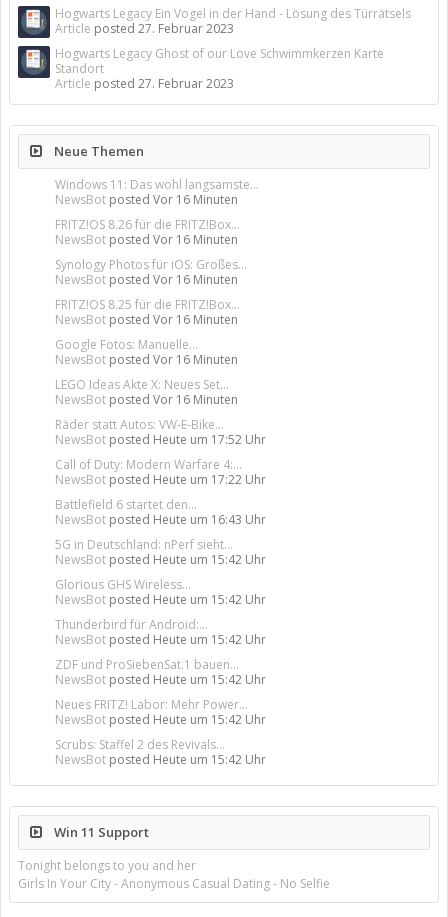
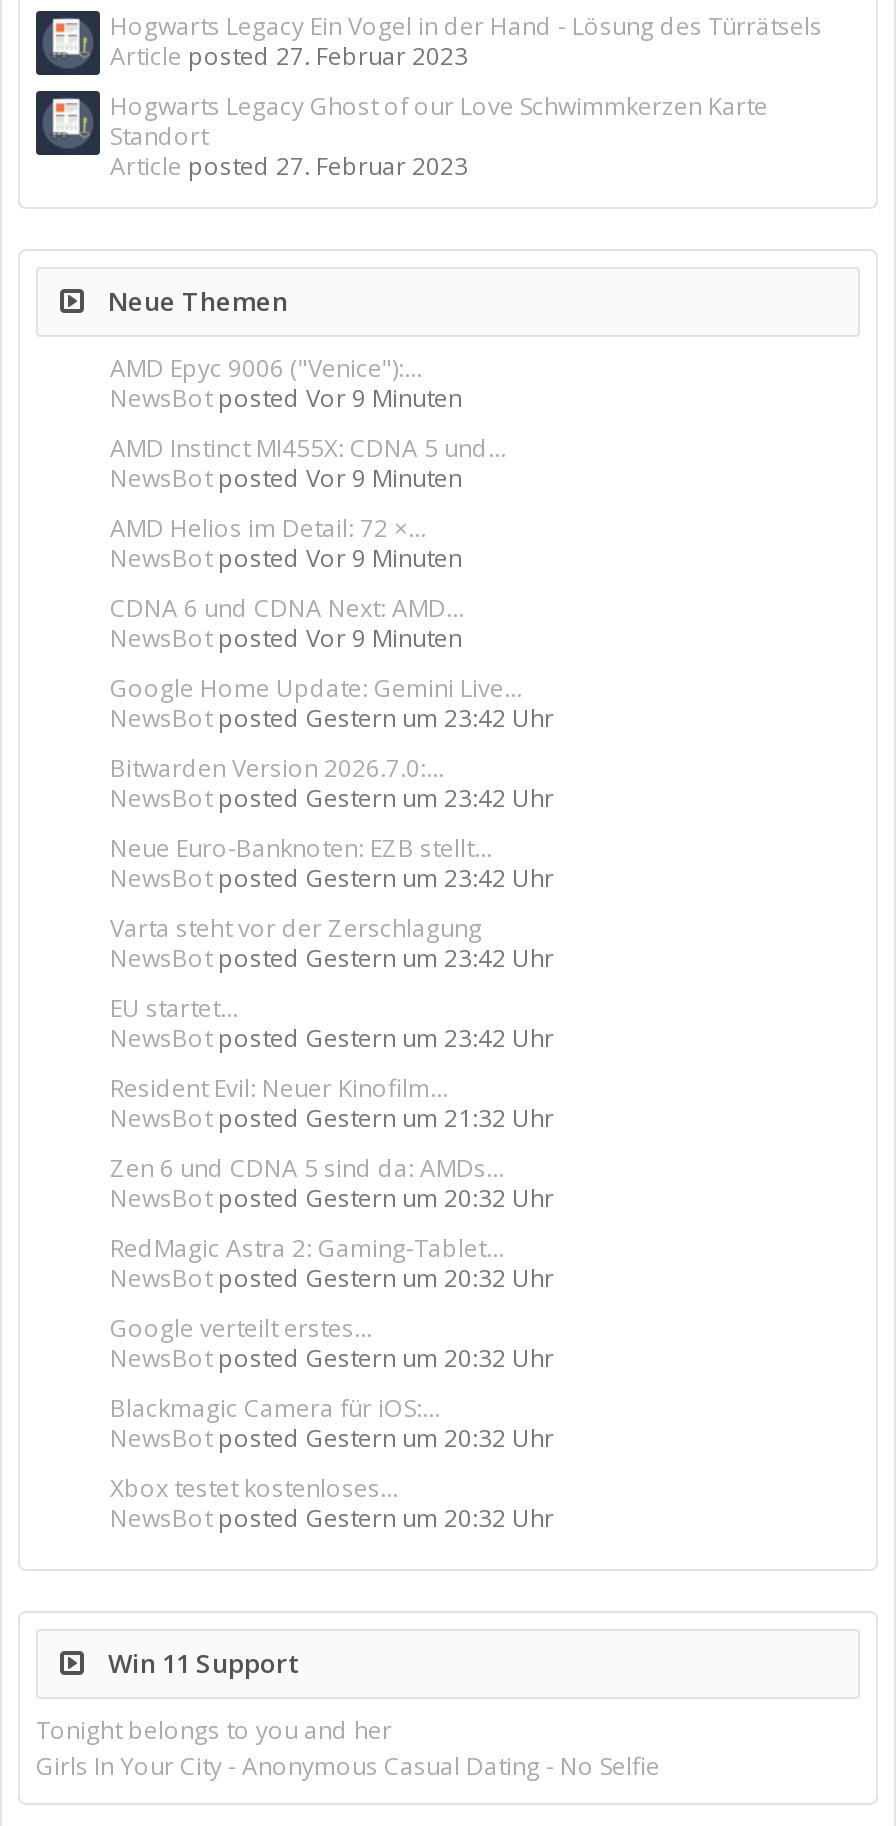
[55,176,259,208] Windows 11: Das wohl langsamste... | NewsBot posted Vor 16 Minuten -> [110,351,462,415] AMD Epyc 9006 ("Venice"):... | NewsBot posted Vor 9 Minuten
[55,216,240,248] FRITZ!OS 8.26 für die FRITZ!Box... | NewsBot posted Vor 16 Minuten -> [110,431,506,495] AMD Instinct MI455X: CDNA 5 und... | NewsBot posted Vor 9 Minuten
[55,256,247,288] Synology Photos für iOS: Großes... | NewsBot posted Vor 16 Minuten -> [110,511,462,575] AMD Helios im Detail: 72 ×... | NewsBot posted Vor 9 Minuten
[55,296,240,328] FRITZ!OS 8.25 für die FRITZ!Box... | NewsBot posted Vor 16 Minuten -> [110,591,464,655] CDNA 6 und CDNA Next: AMD... | NewsBot posted Vor 9 Minuten
[55,336,238,368] Google Fotos: Manuelle... | NewsBot posted Vor 16 Minuten -> [110,671,554,735] Google Home Update: Gemini Live... | NewsBot posted Gestern um 23:42 Uhr
[55,376,238,408] LEGO Ideas Akte X: Neues Set... | NewsBot posted Vor 16 Minuten -> [110,751,554,815] Bitwarden Version 2026.7.0:... | NewsBot posted Gestern um 23:42 Uhr
[55,416,266,448] Räder statt Autos: VW‑E‑Bike... | NewsBot posted Heute um 17:52 Uhr -> [110,831,554,895] Neue Euro-Banknoten: EZB stellt... | NewsBot posted Gestern um 23:42 Uhr
[55,456,266,488] Call of Duty: Modern Warfare 4:... | NewsBot posted Heute um 17:22 Uhr -> [110,911,554,975] Varta steht vor der Zerschlagung | NewsBot posted Gestern um 23:42 Uhr
[55,496,266,528] Battlefield 6 startet den... | NewsBot posted Heute um 16:43 Uhr -> [110,991,554,1055] EU startet... | NewsBot posted Gestern um 23:42 Uhr
[55,536,266,568] 5G in Deutschland: nPerf sieht... | NewsBot posted Heute um 15:42 Uhr -> [110,1071,554,1135] Resident Evil: Neuer Kinofilm... | NewsBot posted Gestern um 21:32 Uhr
[55,576,266,608] Glorious GHS Wireless... | NewsBot posted Heute um 15:42 Uhr -> [110,1151,554,1215] Zen 6 und CDNA 5 sind da: AMDs... | NewsBot posted Gestern um 20:32 Uhr
[55,616,266,648] Thunderbird für Android:... | NewsBot posted Heute um 15:42 Uhr -> [110,1231,554,1295] RedMagic Astra 2: Gaming-Tablet... | NewsBot posted Gestern um 20:32 Uhr
[55,656,266,688] ZDF und ProSiebenSat.1 bauen... | NewsBot posted Heute um 15:42 Uhr -> [110,1311,554,1375] Google verteilt erstes... | NewsBot posted Gestern um 20:32 Uhr
[55,696,266,728] Neues FRITZ! Labor: Mehr Power... | NewsBotposted Heute um 15:42 Uhr -> [110,1391,554,1455] Blackmagic Camera für iOS:... | NewsBotposted Gestern um 20:32 Uhr
[55,736,266,768] Scrubs: Staffel 2 des Revivals... | NewsBot posted Heute um 15:42 Uhr -> [110,1471,554,1535] Xbox testet kostenloses... | NewsBot posted Gestern um 20:32 Uhr

